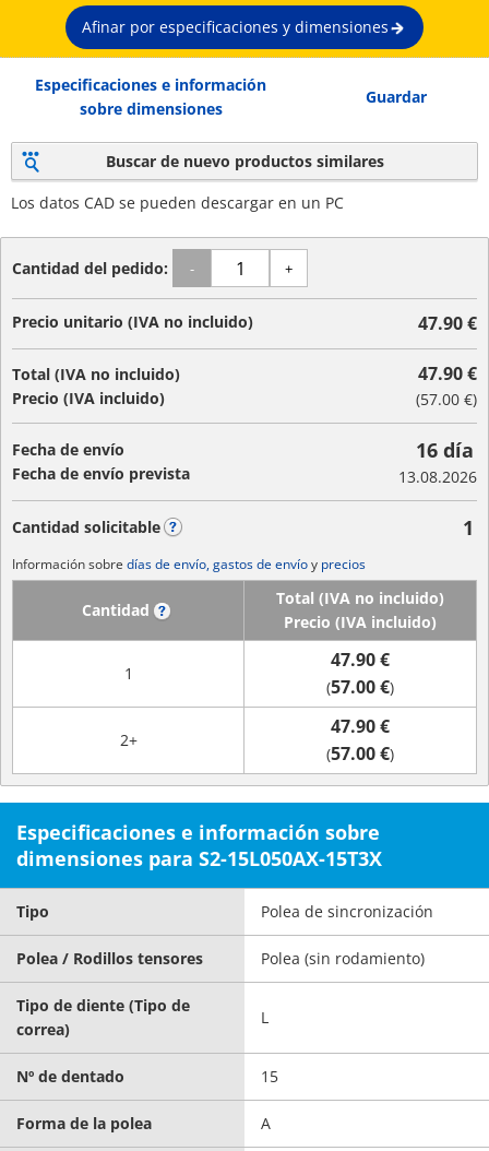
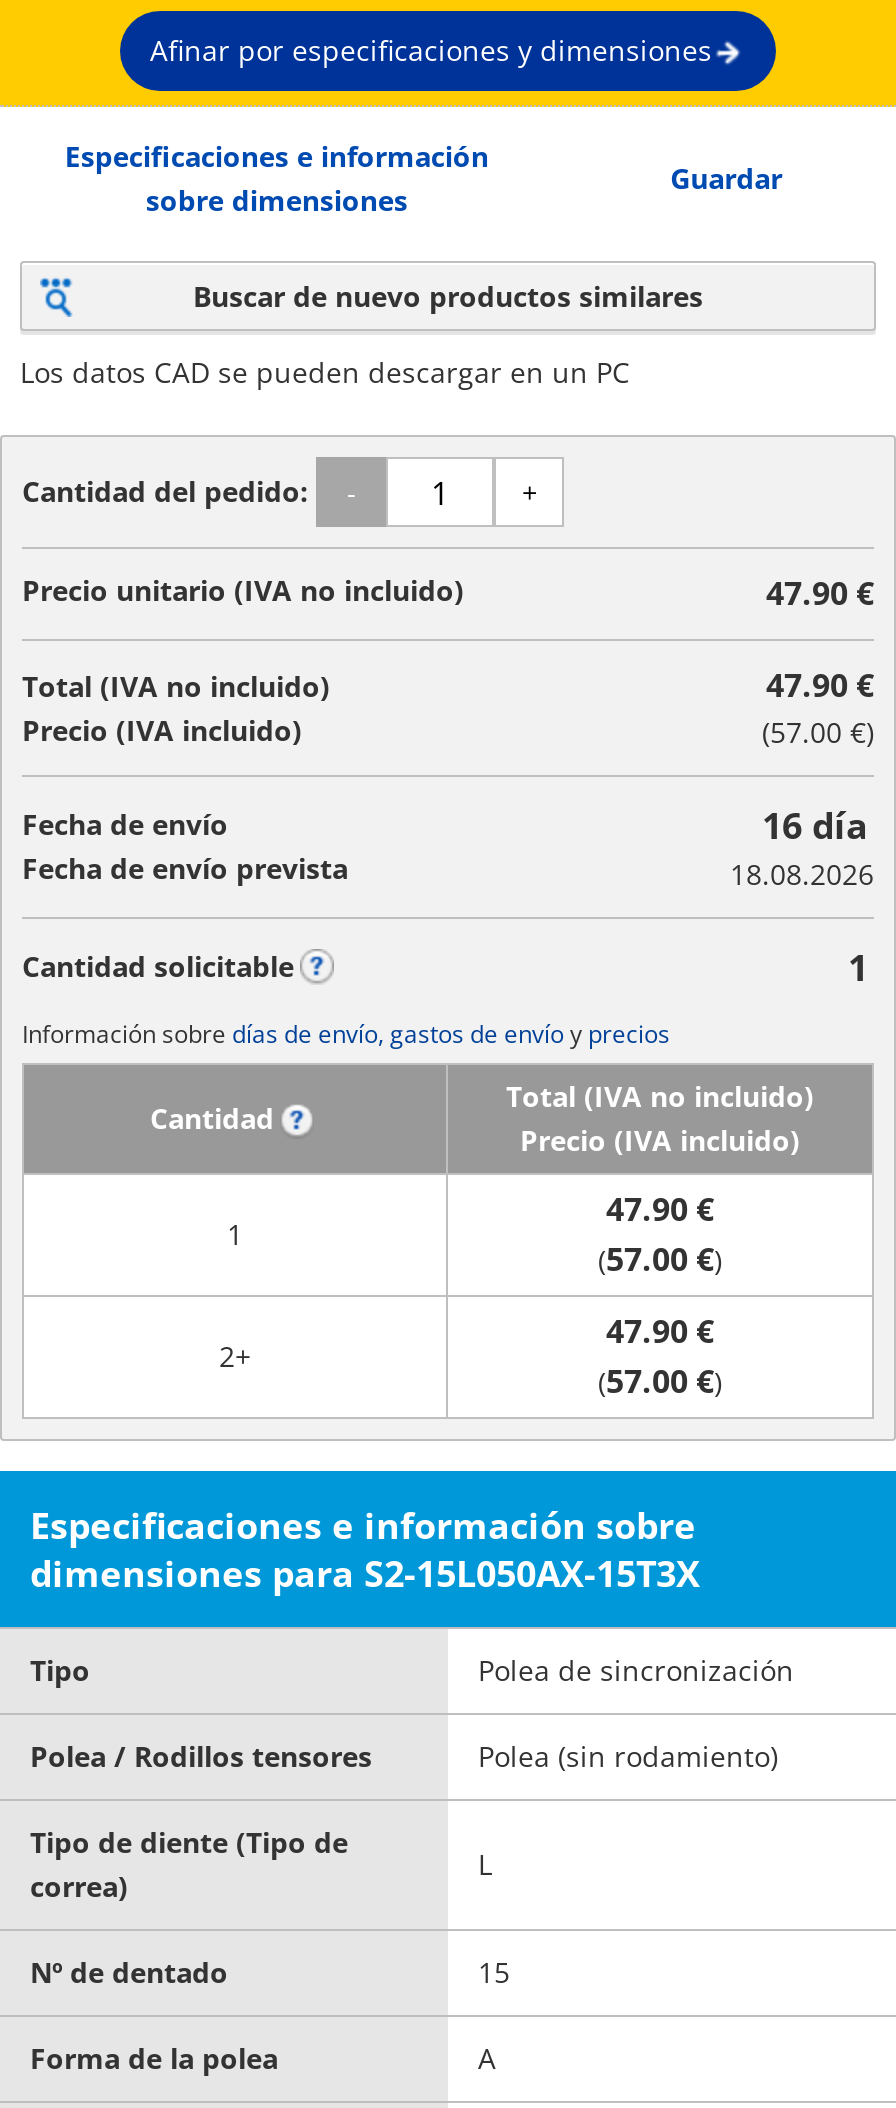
[398,466,477,487] 13.08.2026 -> [730,855,874,893] 18.08.2026

